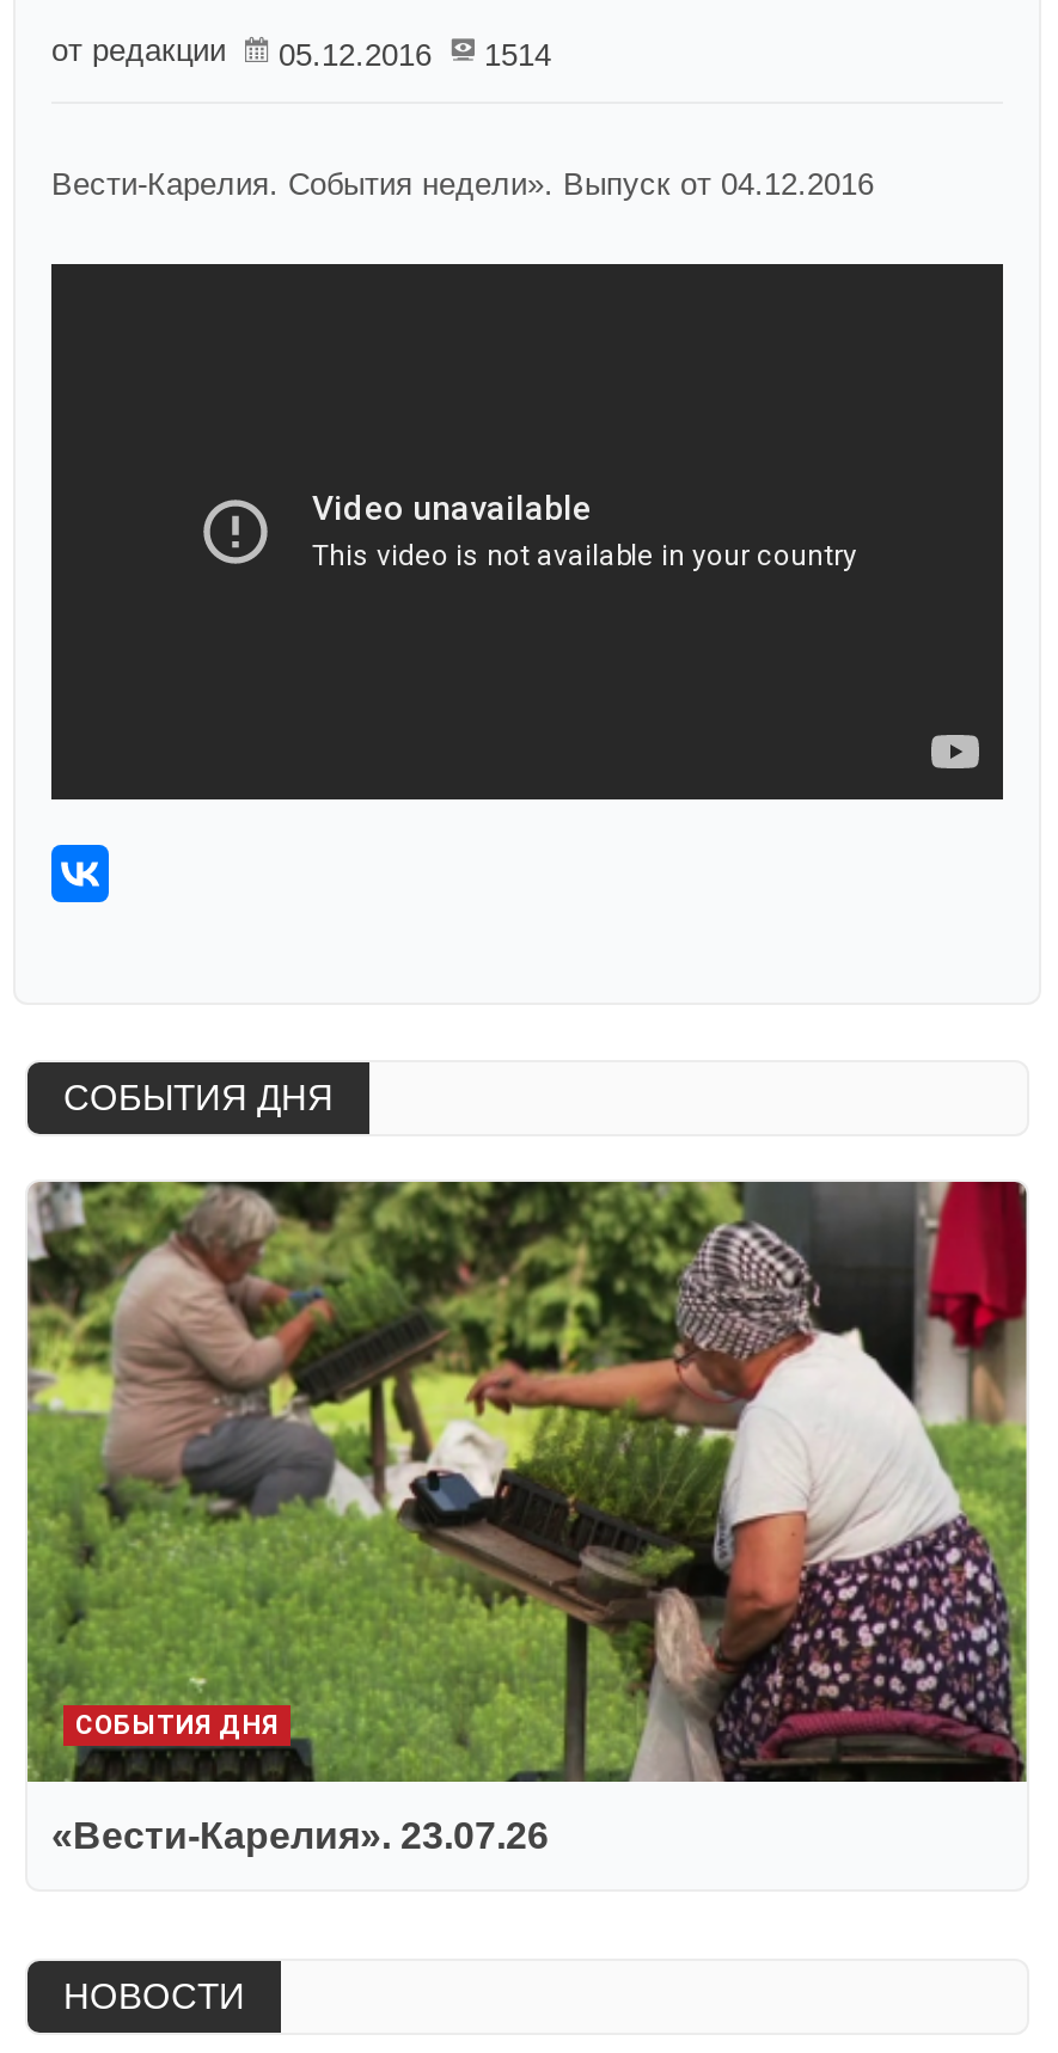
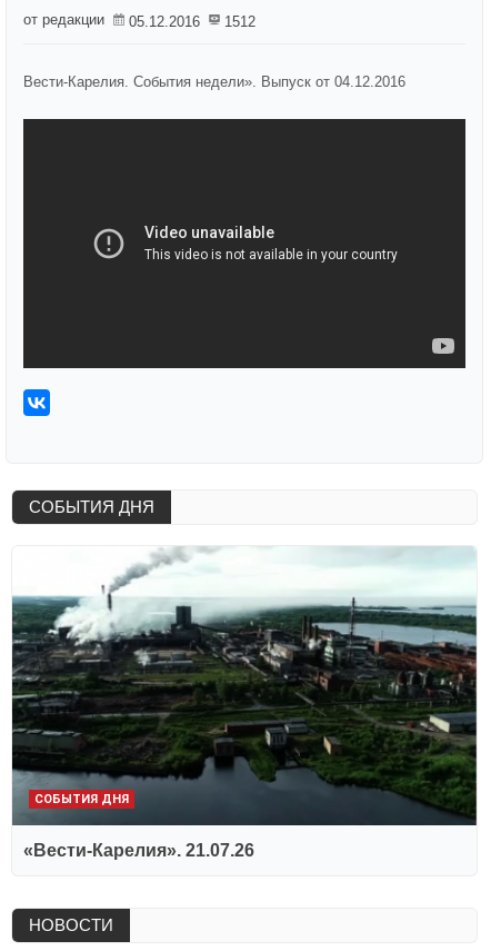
[51,32,551,73] от редакции 05.12.2016 1514 -> [23,11,255,30] от редакции 05.12.2016 1512
[25,1179,1029,1856] [image] | «Вести-Карелия». 23.07.26 -> [11,546,478,860] [image] | «Вести-Карелия». 21.07.26

